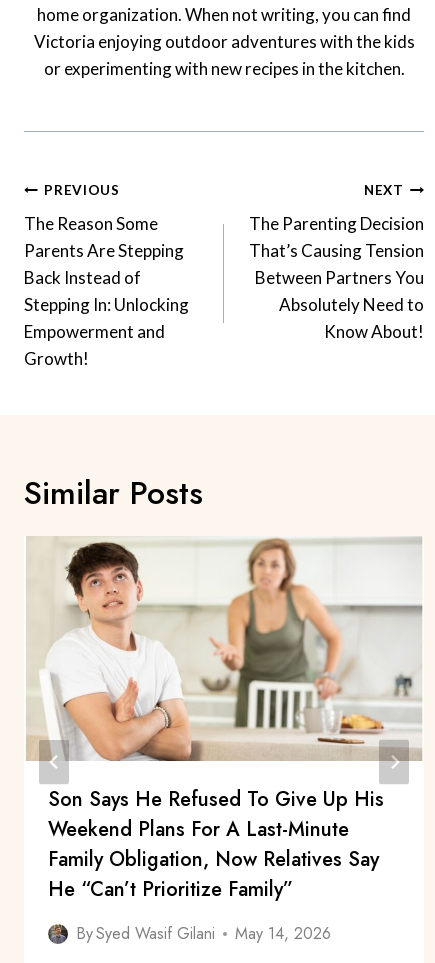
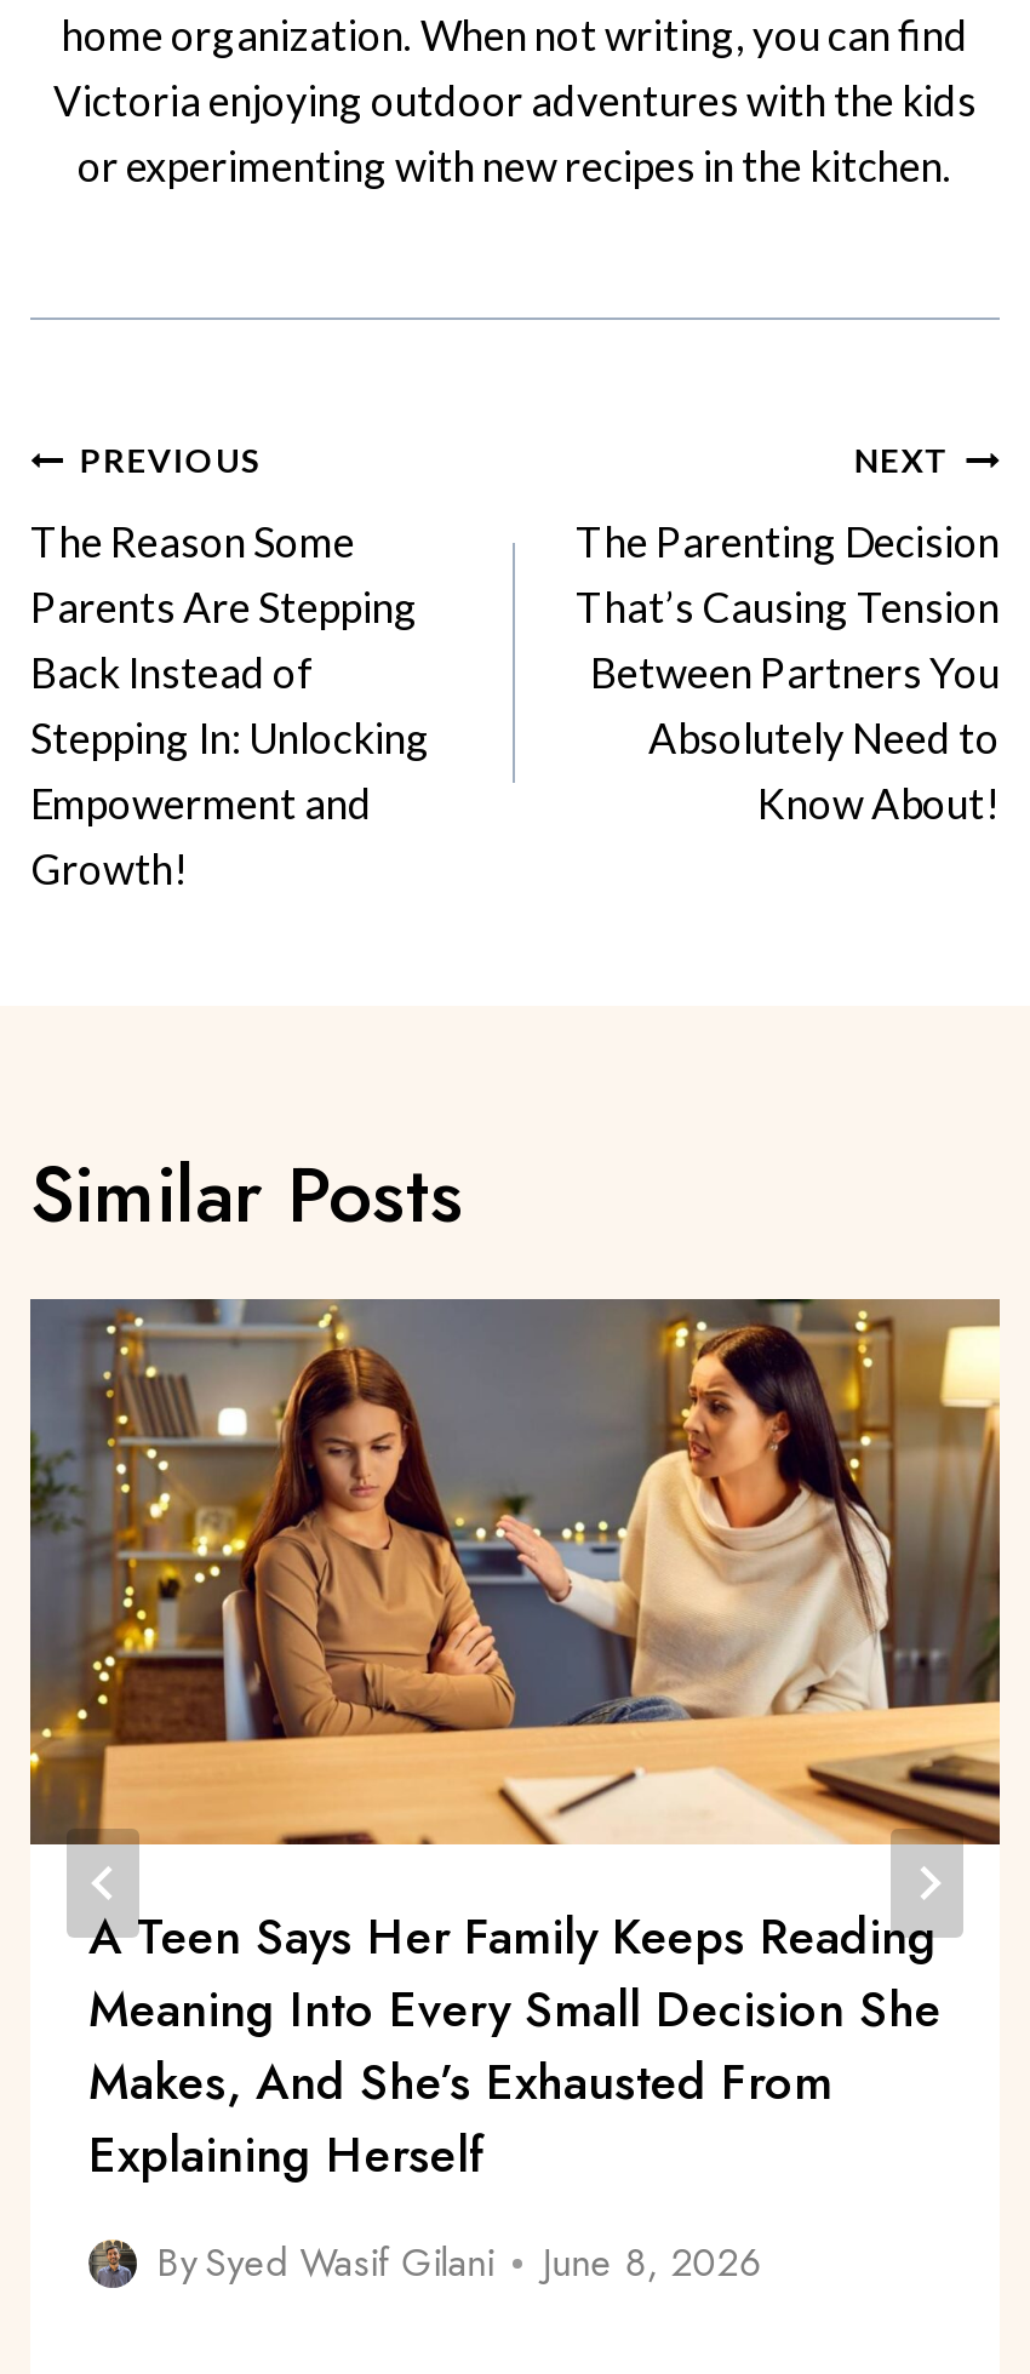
[24,536,424,904] [image] | Son Says He Refused To Give Up His | Weekend Plans For A Last-Minute | Family Obligation, Now Relatives Say | He “Can’t Prioritize Family” -> [28,1297,1002,2192] [image] | A Teen Says Her Family Keeps Reading | Meaning Into Every Small Decision She | Makes, And She’s Exhausted From | Explaining Herself
[76,922,331,945] By Syed Wasif Gilani May 14, 2026 -> [156,2235,760,2291] By Syed Wasif Gilani June 8, 2026

